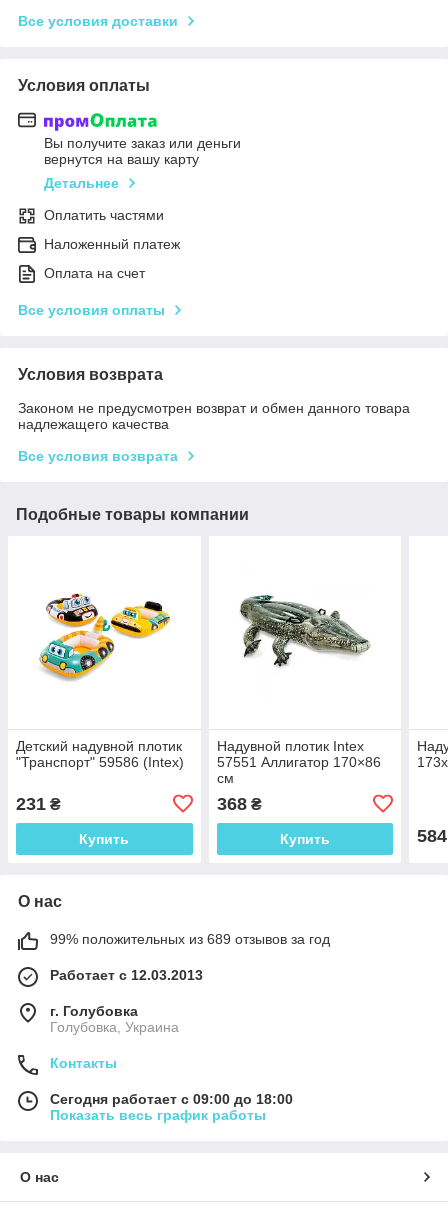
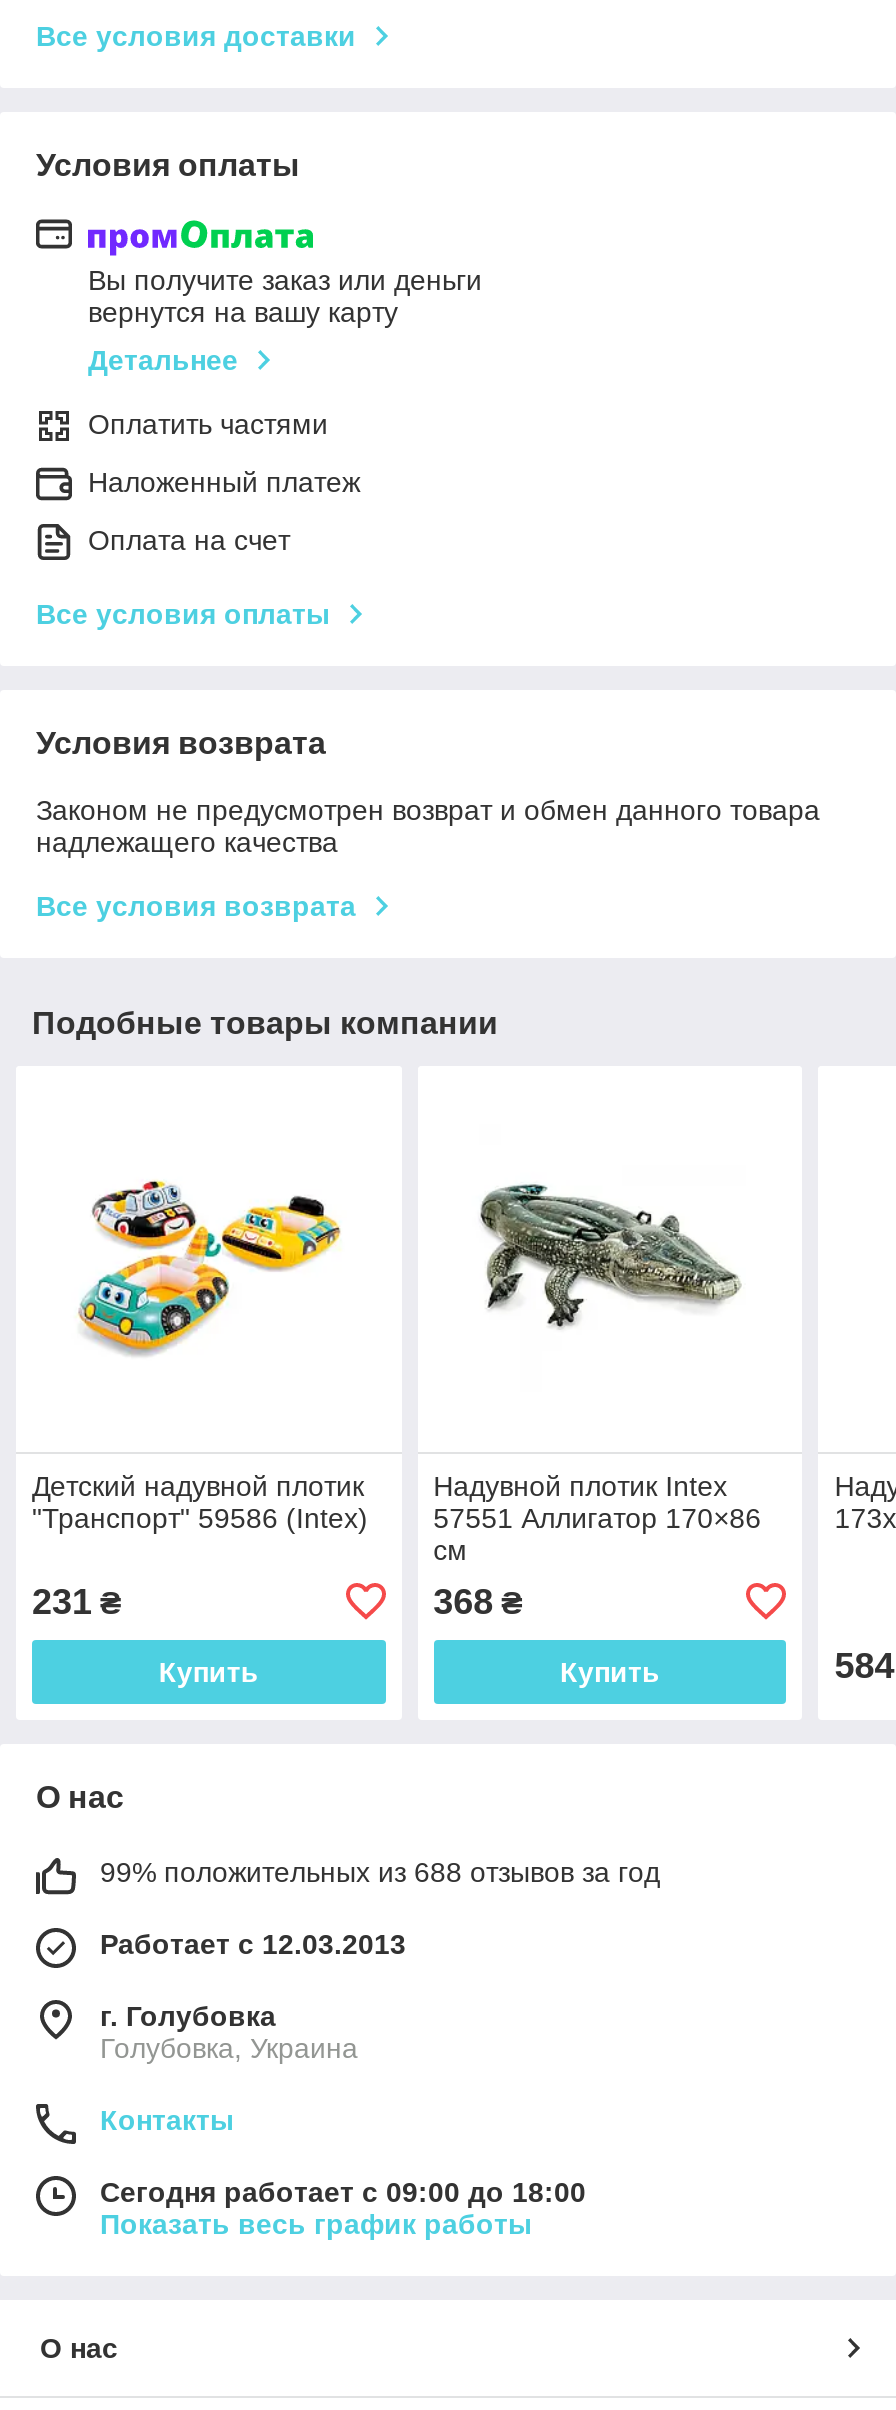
[50,931,330,947] 99% положительных из 689 отзывов за год -> [100,1856,660,1888] 99% положительных из 688 отзывов за год

